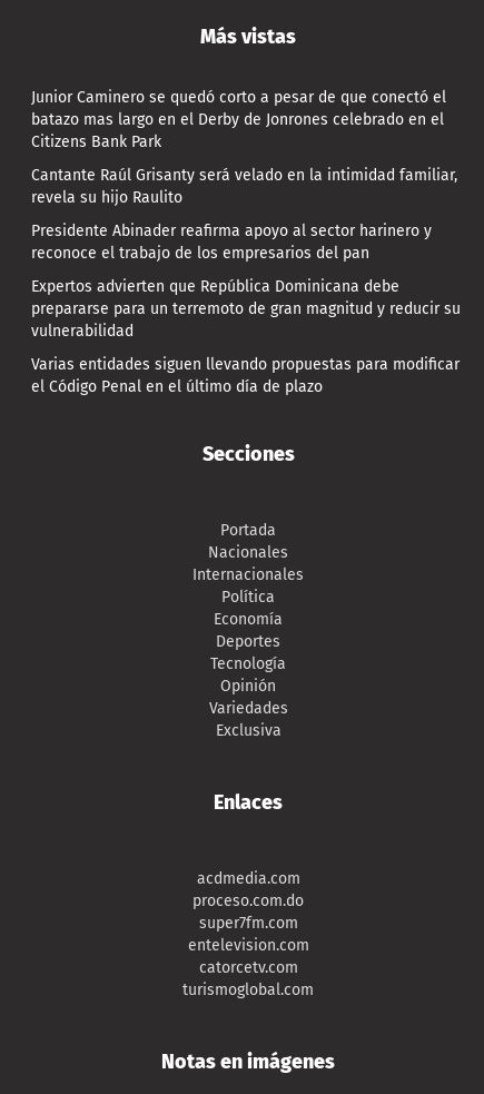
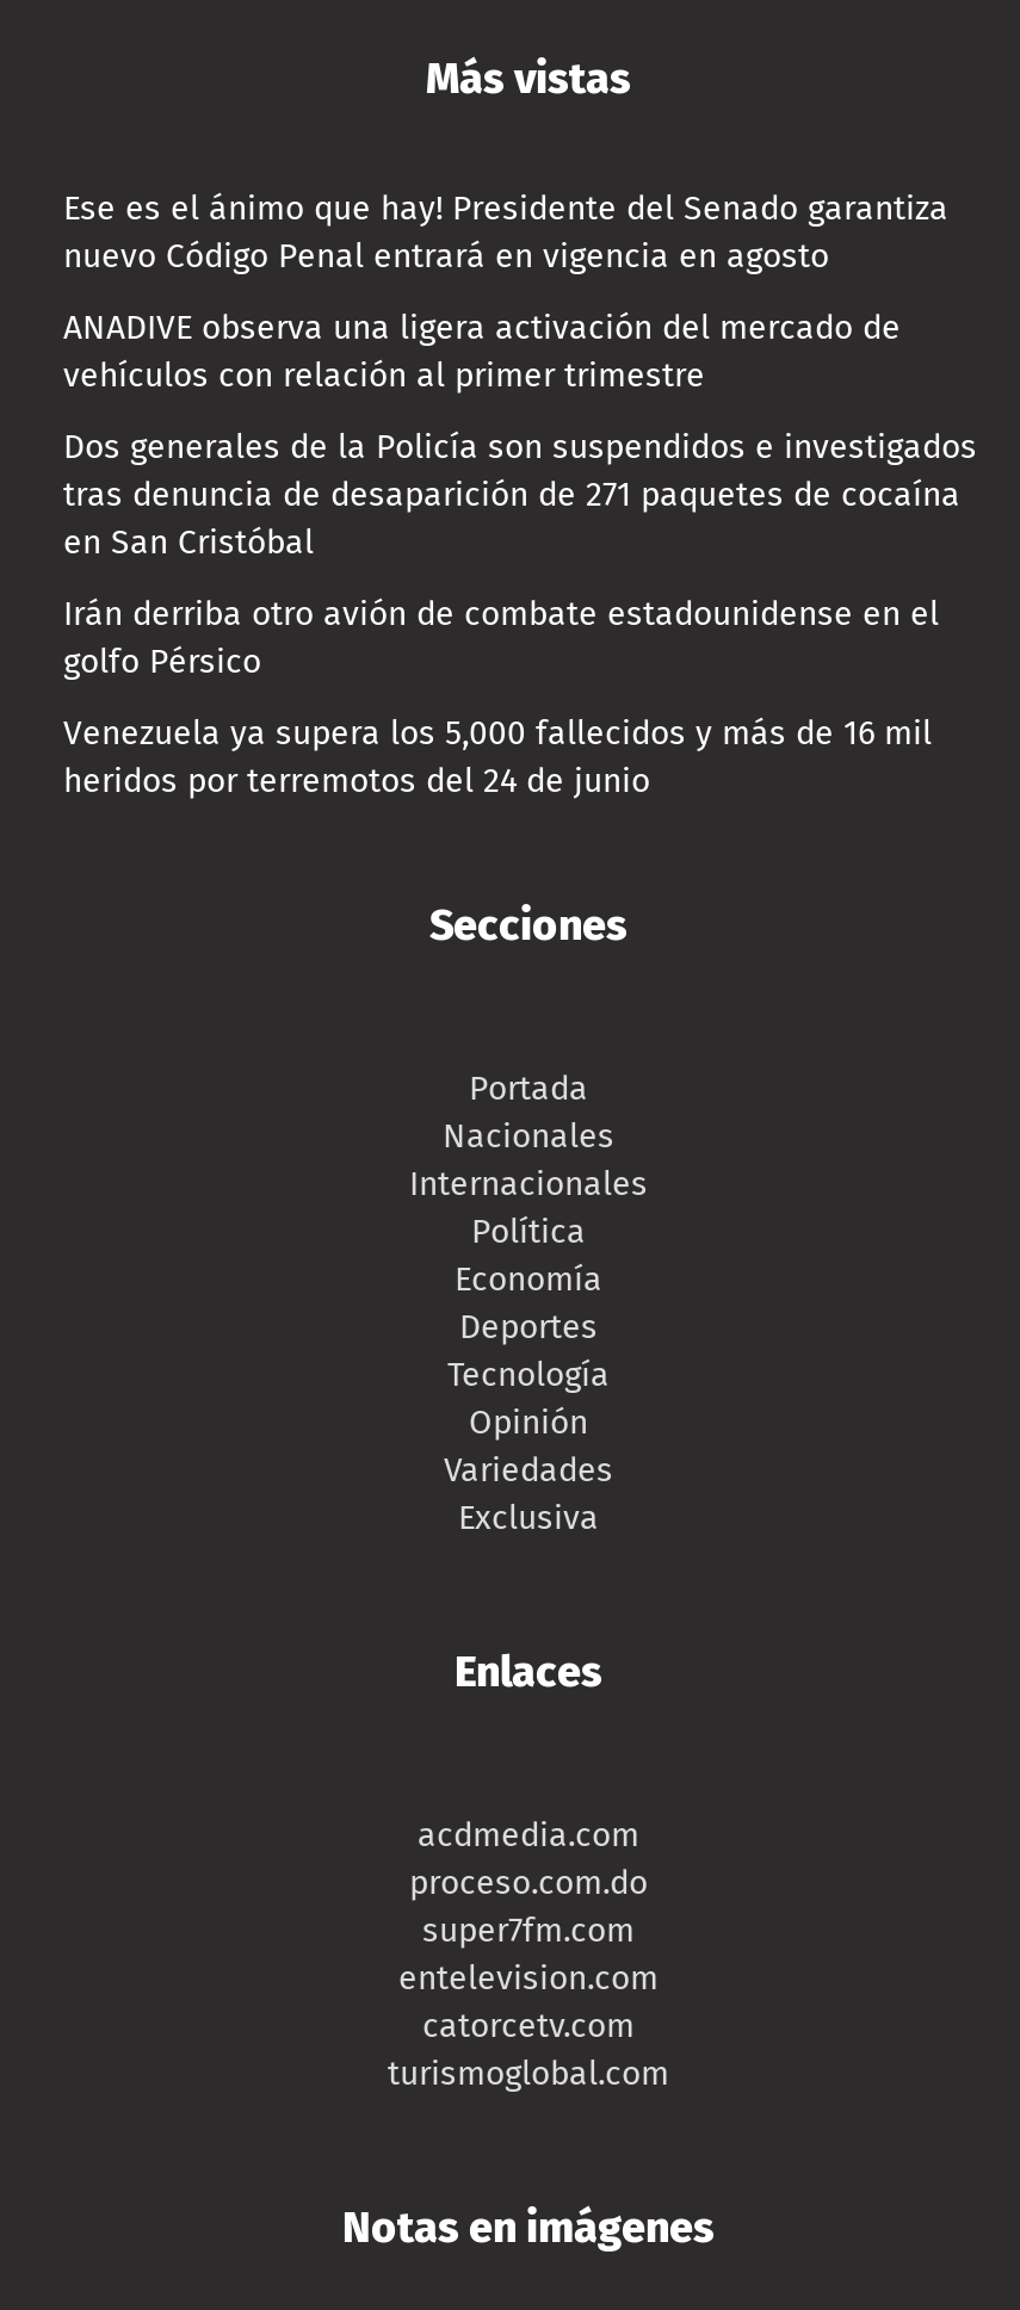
[31,88,446,152] Junior Caminero se quedó corto a pesar de que conectó el | batazo mas largo en el Derby de Jonrones celebrado en el | Citizens Bank Park -> [63,189,948,277] Ese es el ánimo que hay! Presidente del Senado garantiza | nuevo Código Penal entrará en vigencia en agosto
[31,166,457,207] Cantante Raúl Grisanty será velado en la intimidad familiar, | revela su hijo Raulito -> [63,308,901,396] ANADIVE observa una ligera activación del mercado de | vehículos con relación al primer trimestre
[31,222,432,263] Presidente Abinader reafirma apoyo al sector harinero y | reconoce el trabajo de los empresarios del pan -> [63,427,977,563] Dos generales de la Policía son suspendidos e investigados | tras denuncia de desaparición de 271 paquetes de cocaína | en San Cristóbal
[31,277,461,341] Expertos advierten que República Dominicana debe | prepararse para un terremoto de gran magnitud y reducir su | vulnerabilidad -> [63,594,939,683] Irán derriba otro avión de combate estadounidense en el | golfo Pérsico
[31,355,460,396] Varias entidades siguen llevando propuestas para modificar | el Código Penal en el último día de plazo -> [63,714,932,802] Venezuela ya supera los 5,000 fallecidos y más de 16 mil | heridos por terremotos del 24 de junio

